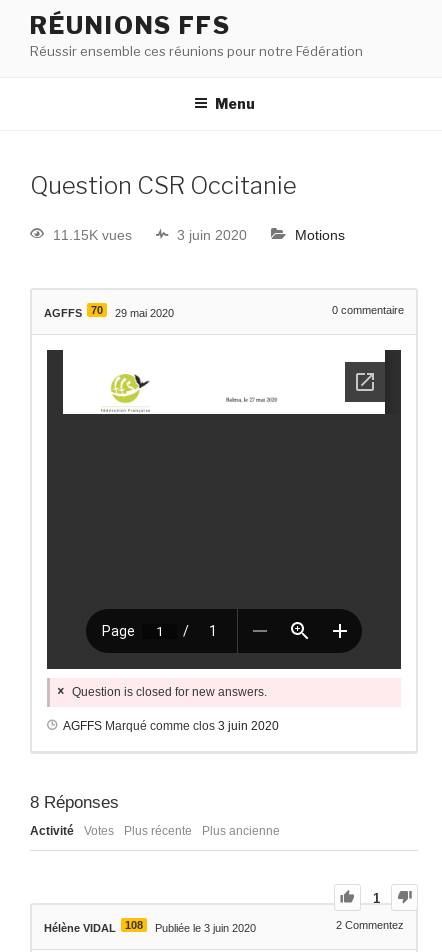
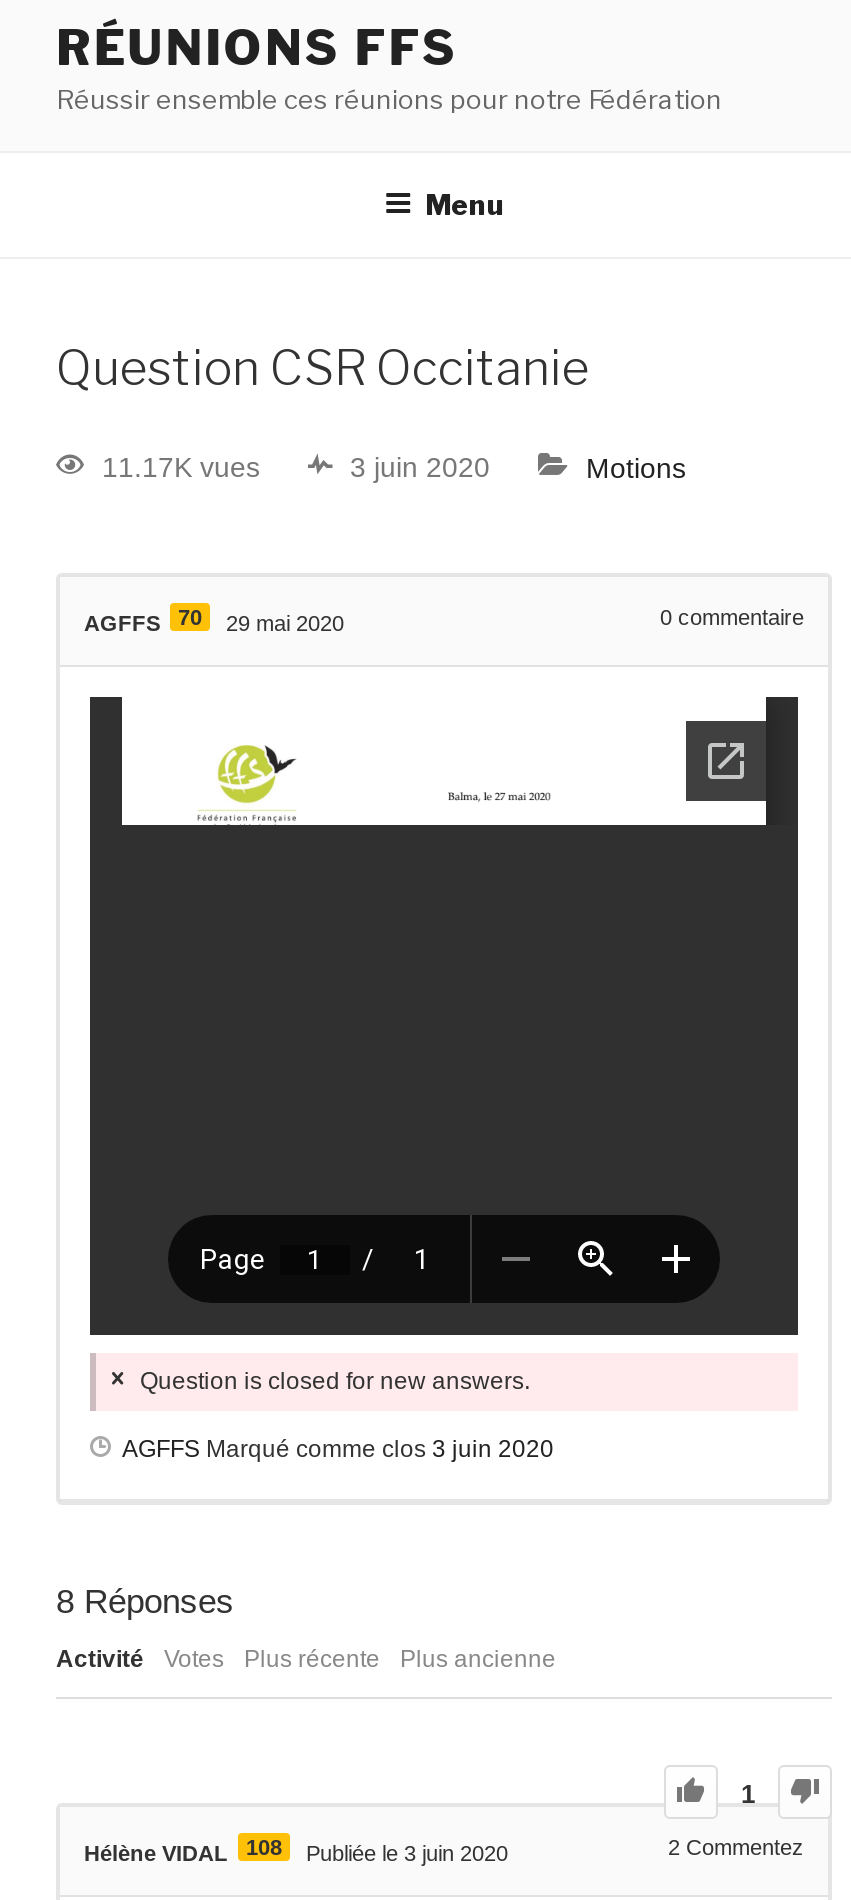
[53,227,132,243] 11.15K vues -> [102,451,260,483] 11.17K vues

